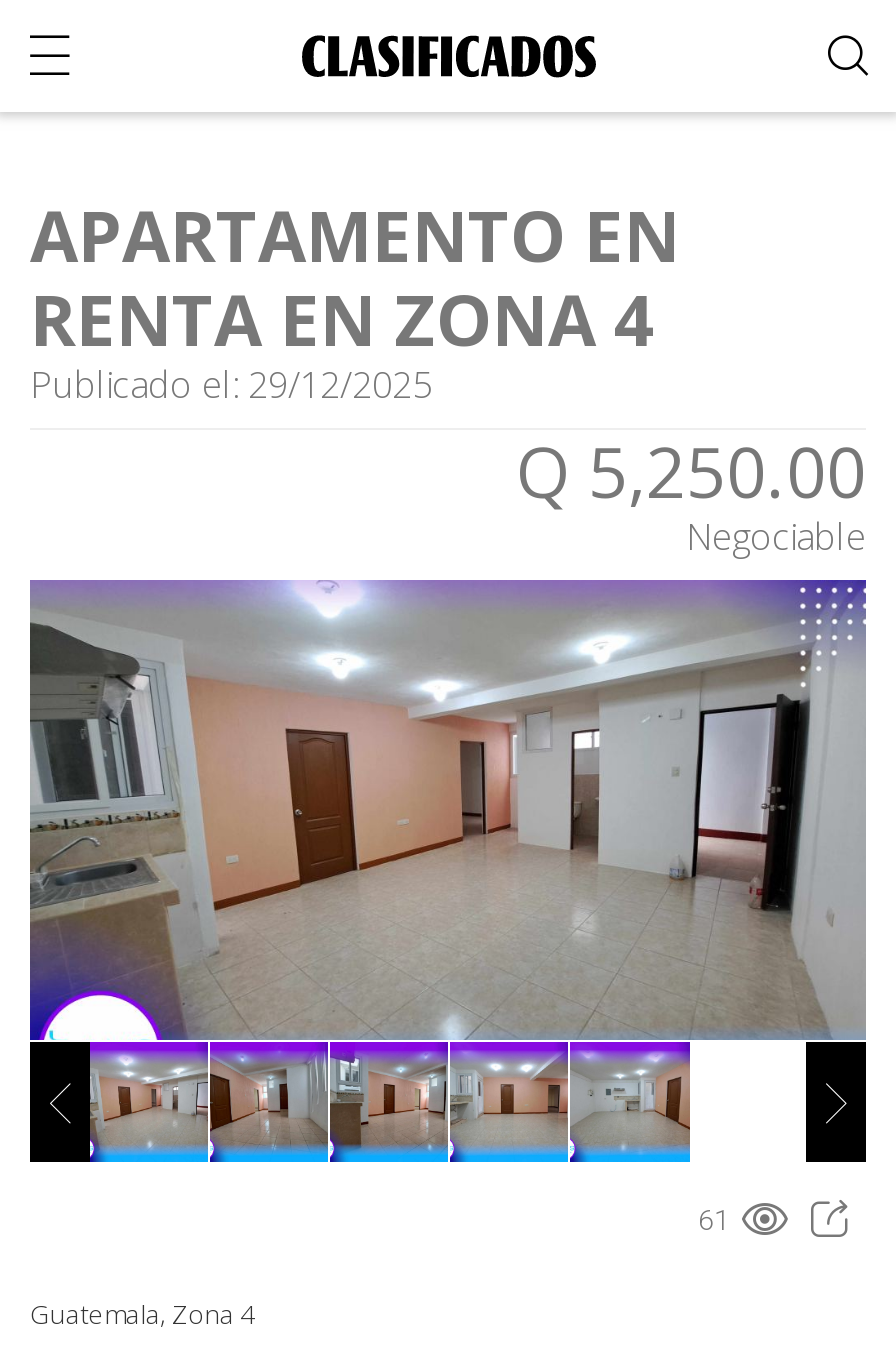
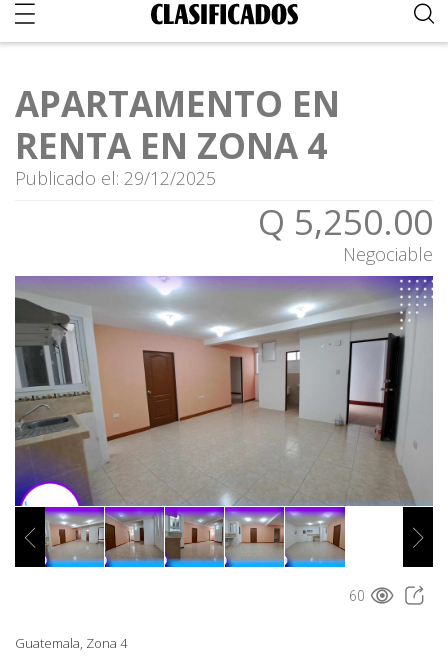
[698,1204,730,1236] 61 -> [349,588,365,604] 60

